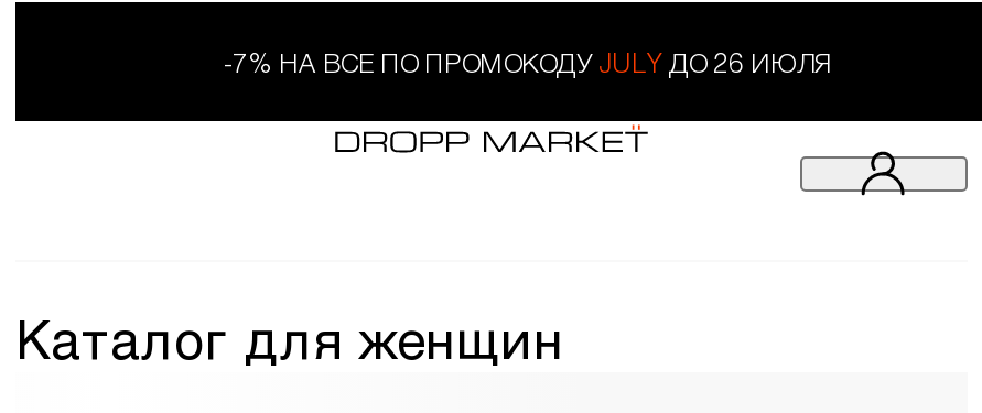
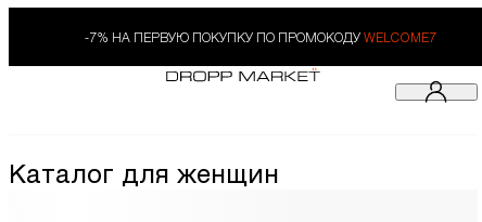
[224,46,830,77] -7% НА ВСЕ ПО ПРОМОКОДУ JULY ДО 26 ИЮЛЯ -> [85,29,436,44] -7% НА ПЕРВУЮ ПОКУПКУ ПО ПРОМОКОДУ WELCOME7

